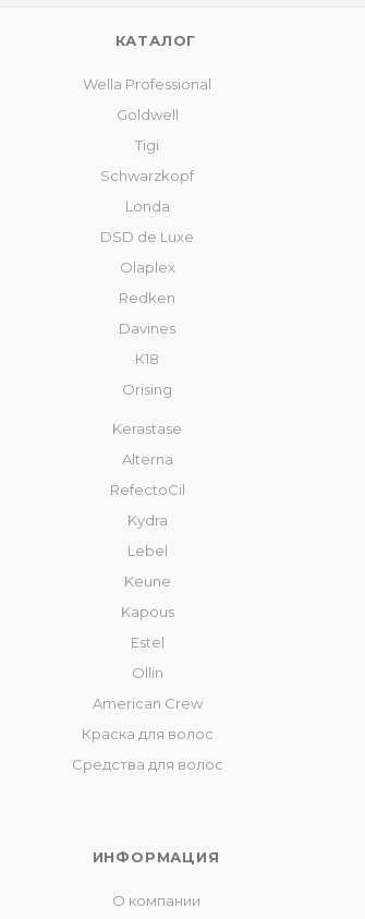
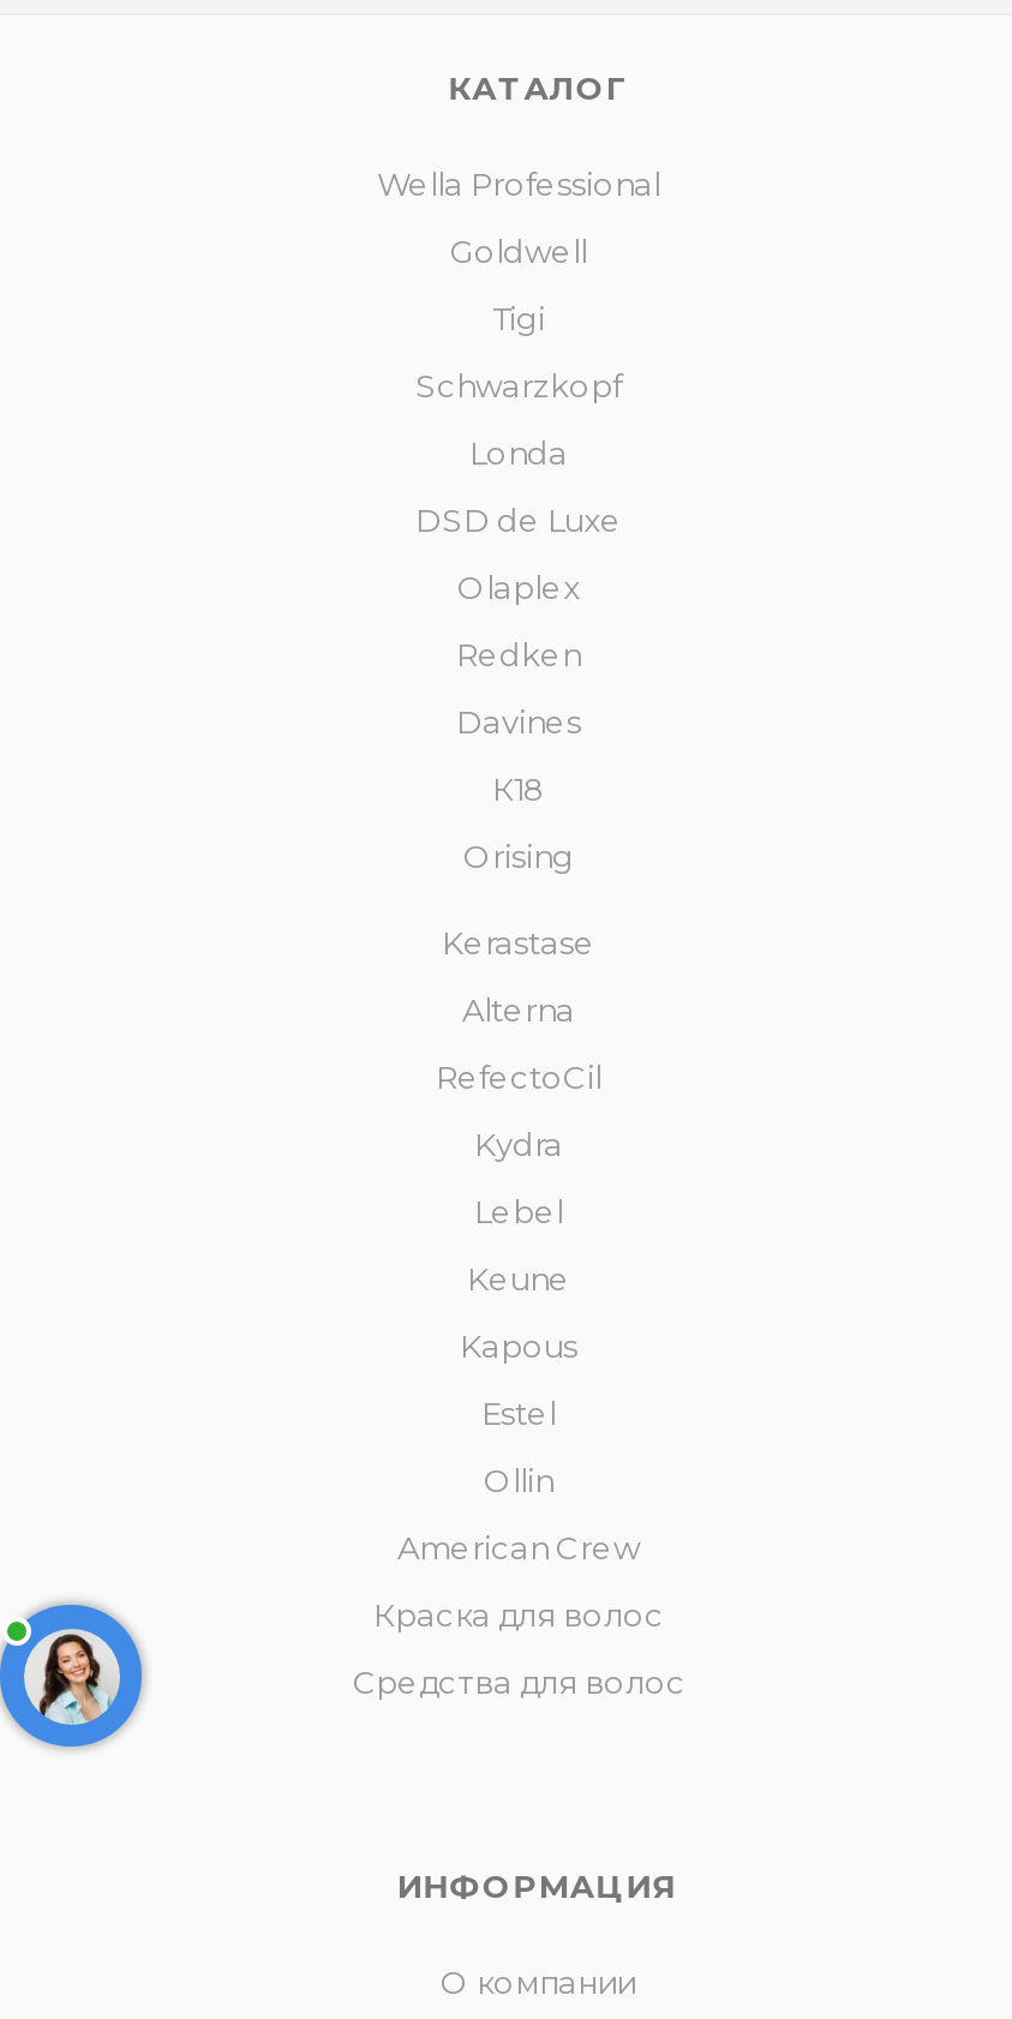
none -> [7,1598,149,1754] [image]

